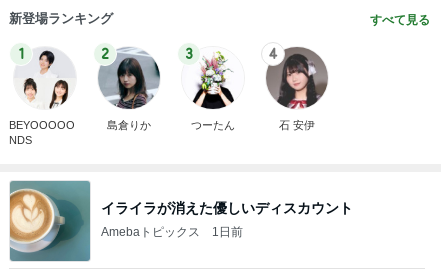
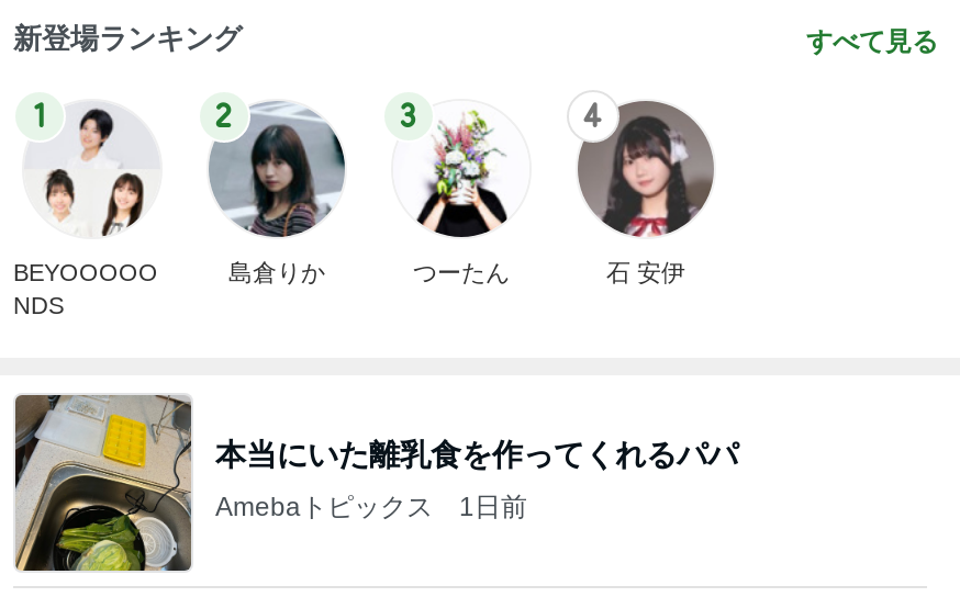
[9,180,353,262] [image] | イライラが消えた優しいディスカウント -> [13,393,738,573] [image] | 本当にいた離乳食を作ってくれるパパ

